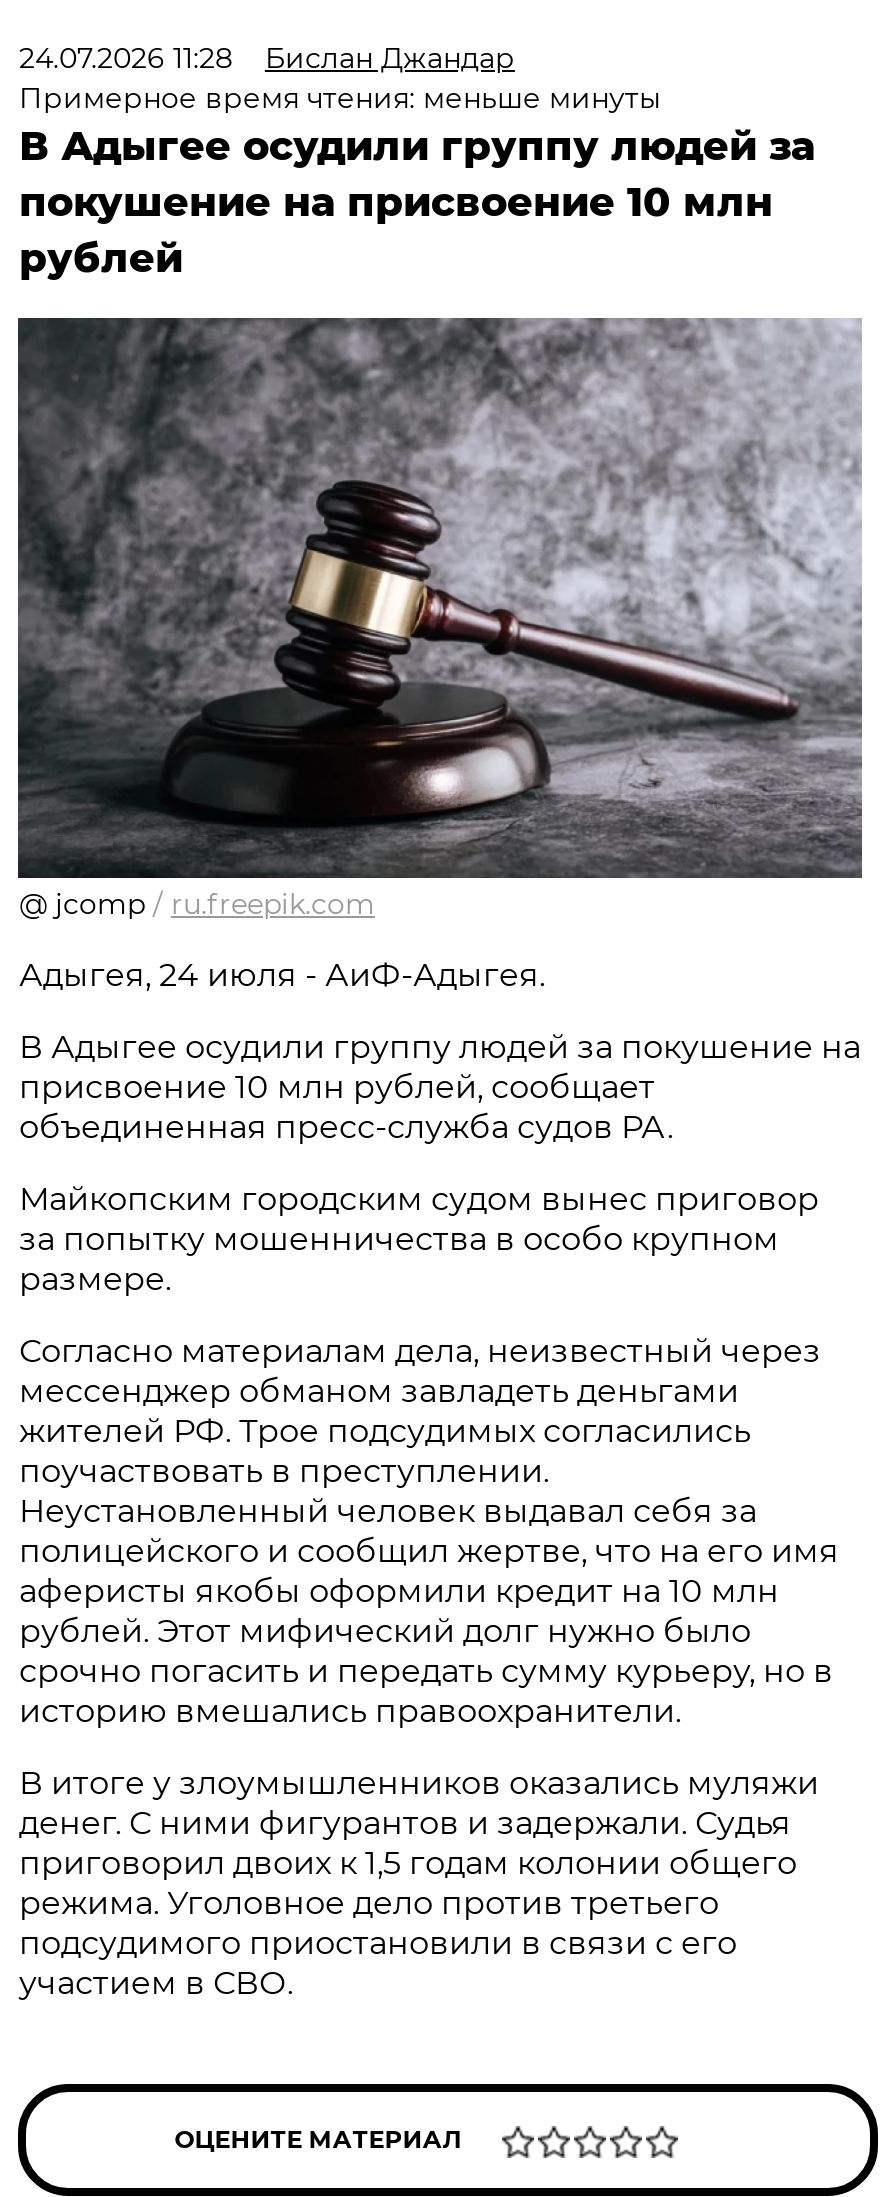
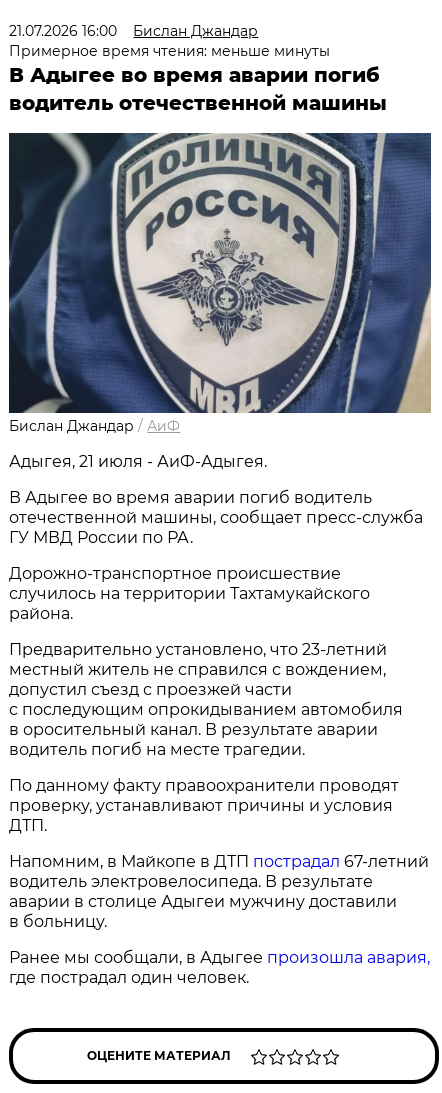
[19,40,515,76] 24.07.2026 11:28 Бислан Джандар -> [9,22,258,40] 21.07.2026 16:00 Бислан Джандар
[19,122,815,282] В Адыгее осудили группу людей за | покушение на присвоение 10 млн | рублей -> [9,63,387,115] В Адыгее во время аварии погиб | водитель отечественной машины
[18,294,864,2002] [image] | @ jcomp / ru.freepik.com | Адыгея, 24 июля - АиФ-Адыгея. | В Адыгее осудили группу людей за покушение на | присвоение 10 млн рублей, сообщает | объединенная пресс-служба судов РА. | Майкопским городским судом вынес приговор | за попытку мошенничества в особо крупном | размере. | Согласно материалам дела, неизвестный через | мессенджер обманом завладеть деньгами | жителей РФ. Трое подсудимых согласились | поучаствовать в преступлении. | Неустановленный человек выдавал себя за | полицейского и сообщил жертве, что на его имя | аферисты якобы оформили кредит на 10 млн | рублей. Этот мифический долг нужно было | срочно погасить и передать сумму курьеру, но в | историю вмешались правоохранители. | В итоге у злоумышленников оказались муляжи | денег. С ними фигурантов и задержали. Судья | приговорил двоих к 1,5 годам колонии общего | режима. Уголовное дело против третьего | подсудимого приостановили в связи с его | участием в СВО. -> [9,132,432,987] [image] | Бислан Джандар / АиФ | Адыгея, 21 июля - АиФ-Адыгея. | В Адыгее во время аварии погиб водитель | отечественной машины, сообщает пресс-служба | ГУ МВД России по РА. | Дорожно-транспортное происшествие | случилось на территории Тахтамукайского | района. | Предварительно установлено, что 23-летний | местный житель не справился с вождением, | допустил съезд с проезжей части | с последующим опрокидыванием автомобиля | в оросительный канал. В результате аварии | водитель погиб на месте трагедии. | По данному факту правоохранители проводят | проверку, устанавливают причины и условия | ДТП. | Напомним, в Майкопе в ДТП пострадал 67-летний | водитель электровелосипеда. В результате | аварии в столице Адыгеи мужчину доставили | в больницу. | Ранее мы сообщали, в Адыгее произошла авария, | где пострадал один человек.

